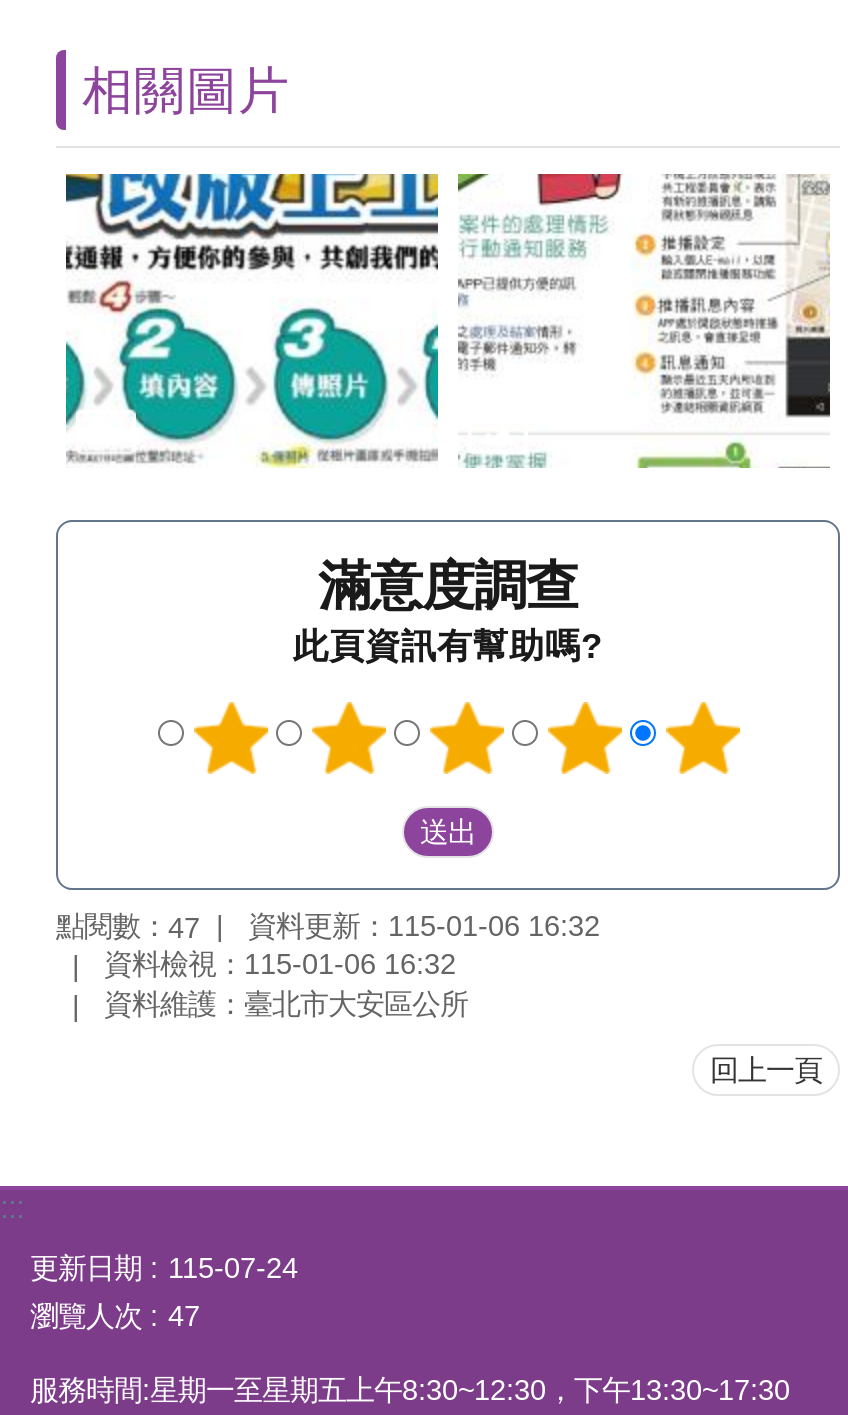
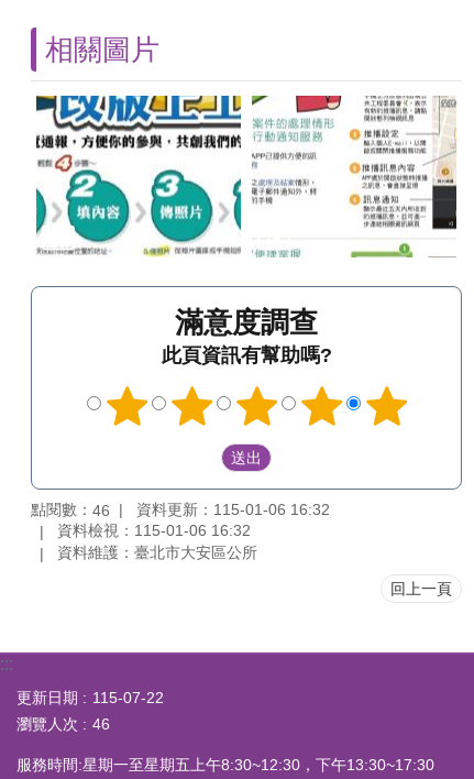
[56,909,600,944] 點閱數：47 資料更新：115-01-06 16:32 -> [31,500,330,519] 點閱數：46 資料更新：115-01-06 16:32
[30,1252,298,1284] 更新日期 115-07-24 -> [16,689,164,706] 更新日期 115-07-22
[30,1300,200,1332] 瀏覽人次 47 -> [16,715,110,733] 瀏覽人次 46

